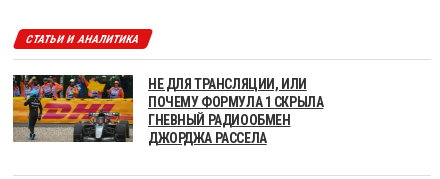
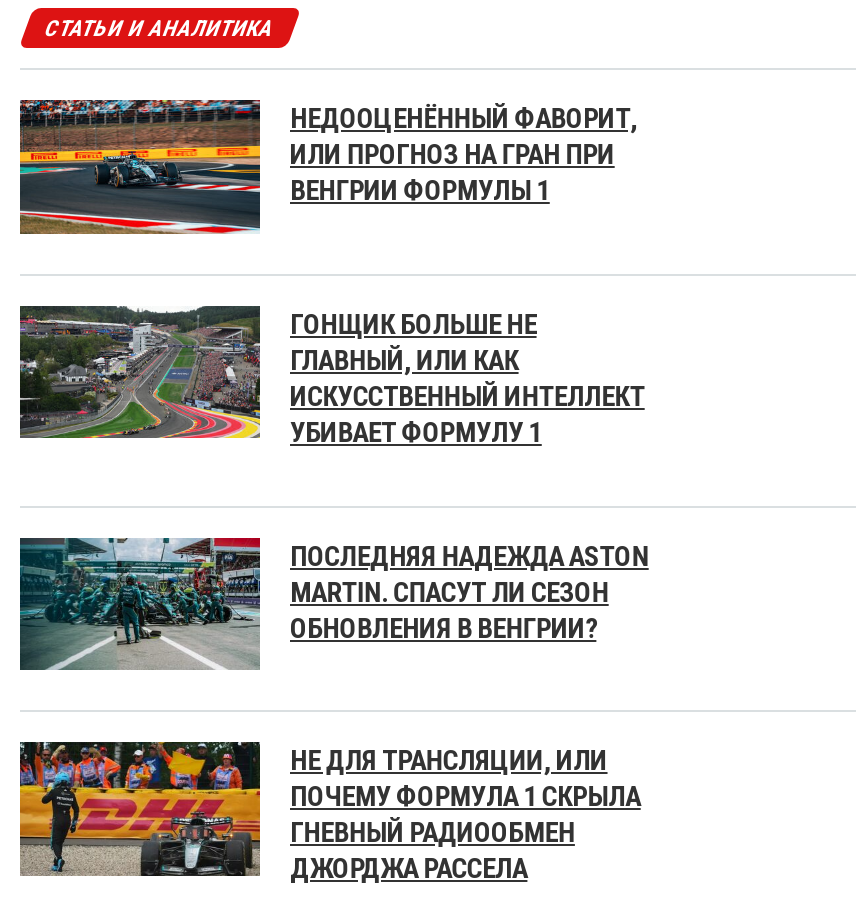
none -> [18,98,638,236] [image] | НЕДООЦЕНЁННЫЙ ФАВОРИТ, | ИЛИ ПРОГНОЗ НА ГРАН ПРИ | ВЕНГРИИ ФОРМУЛЫ 1
none -> [18,304,645,447] [image] | ГОНЩИК БОЛЬШЕ НЕ | ГЛАВНЫЙ, ИЛИ КАК | ИСКУССТВЕННЫЙ ИНТЕЛЛЕКТ | УБИВАЕТ ФОРМУЛУ 1
none -> [18,536,649,674] [image] | ПОСЛЕДНЯЯ НАДЕЖДА ASTON | MARTIN. СПАСУТ ЛИ СЕЗОН | ОБНОВЛЕНИЯ В ВЕНГРИИ?

